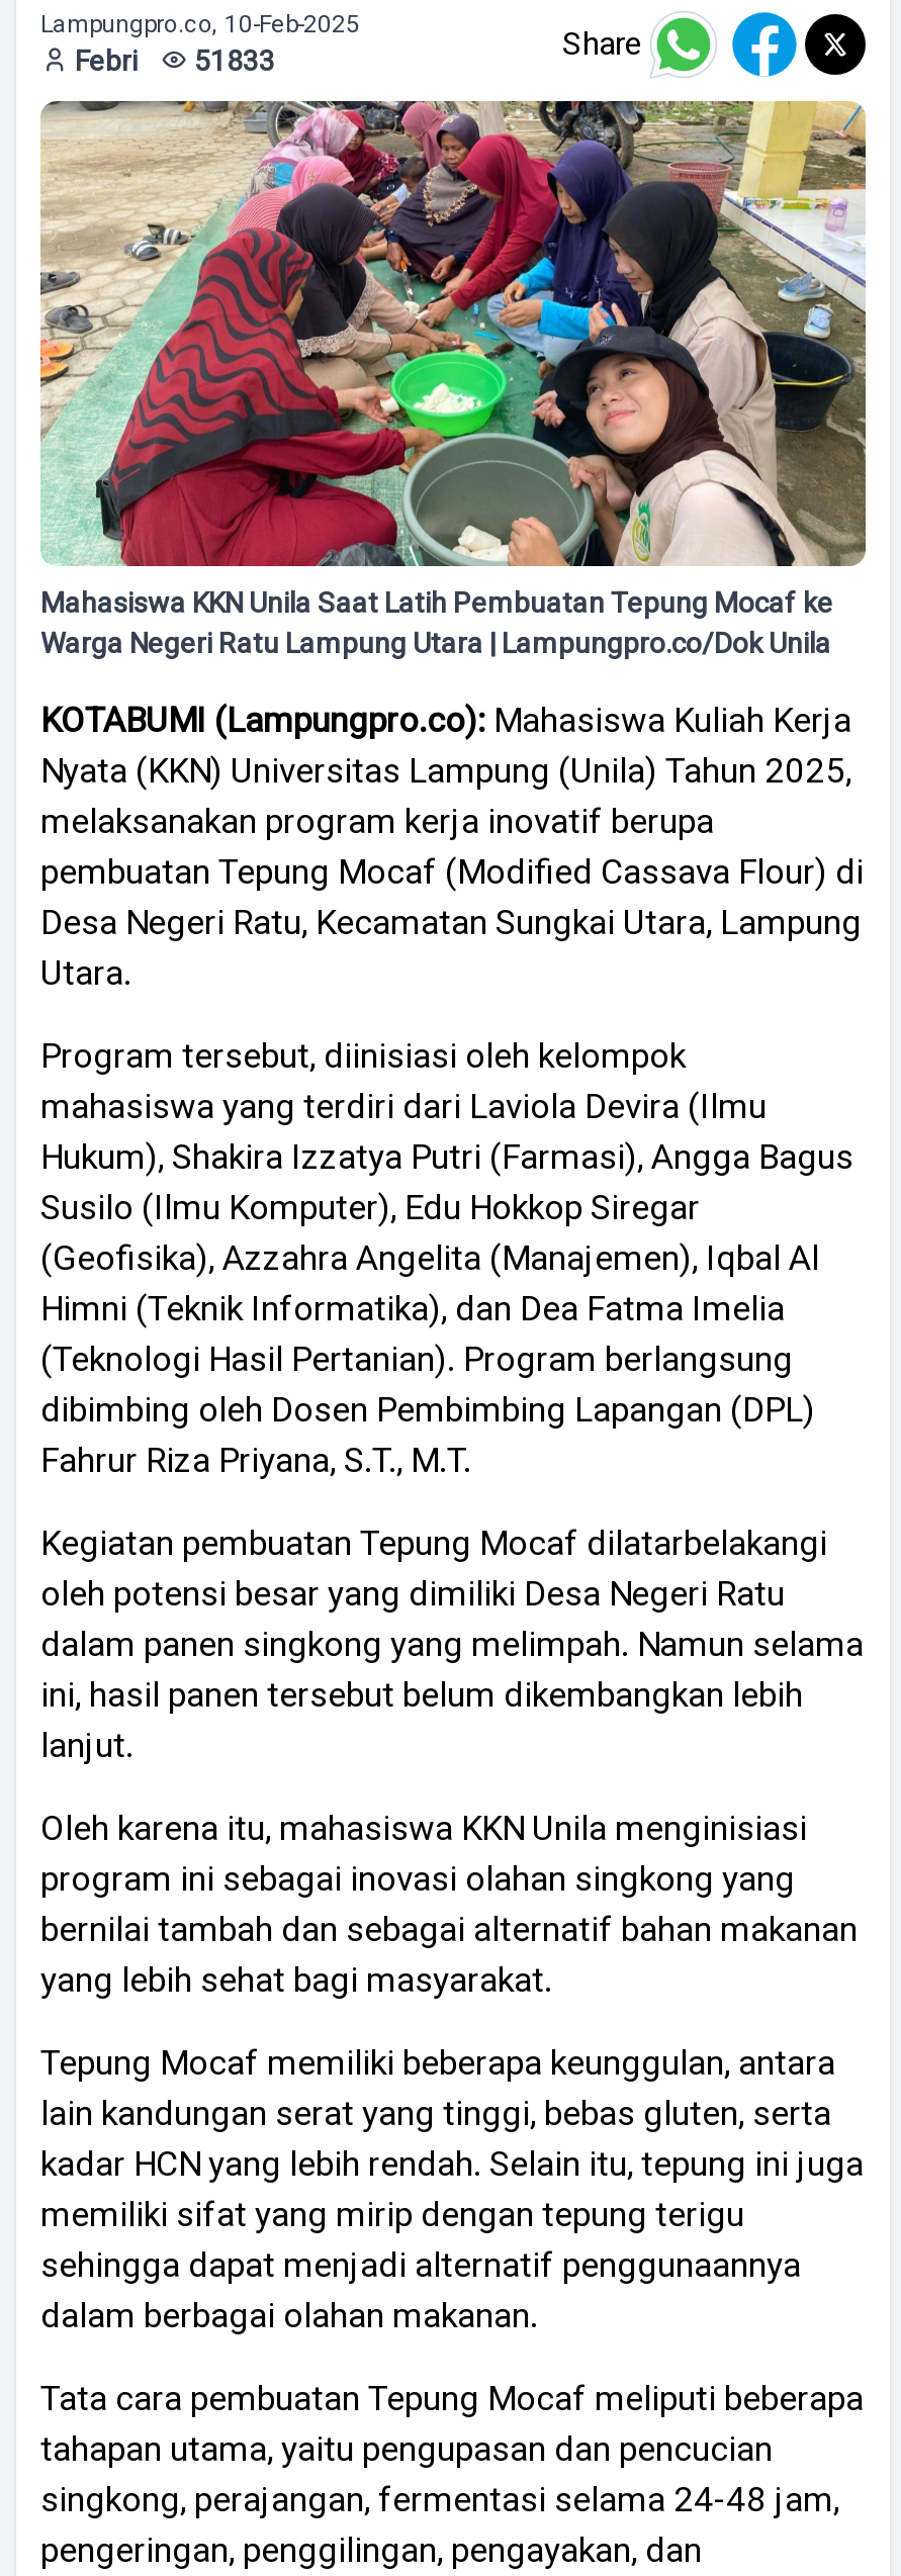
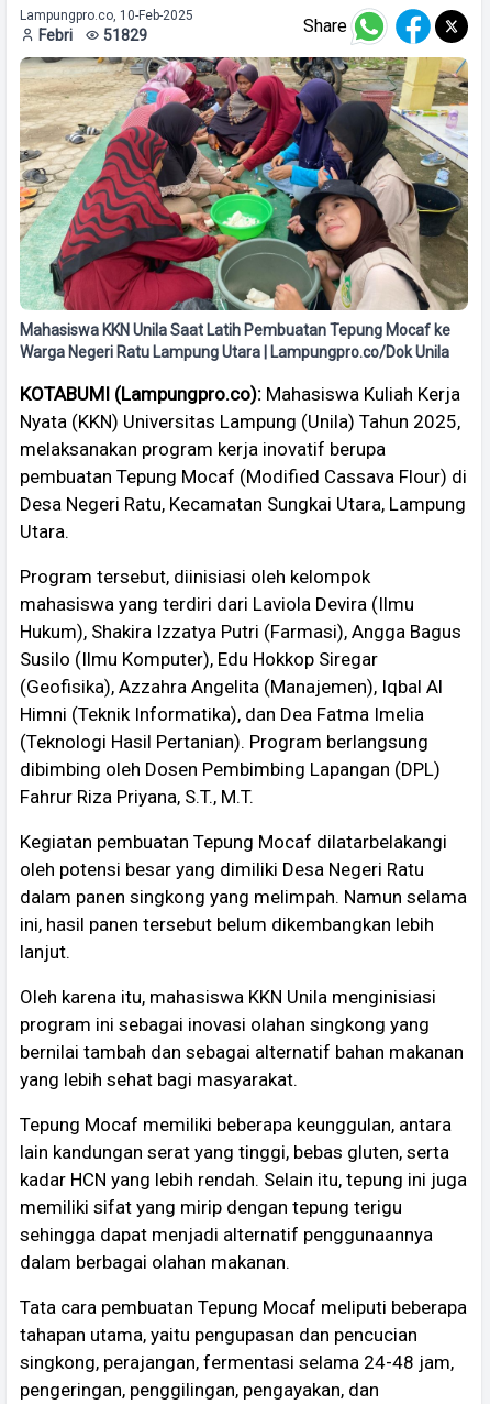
[69,44,275,77] Febri 51833 -> [35,26,147,44] Febri 51829

